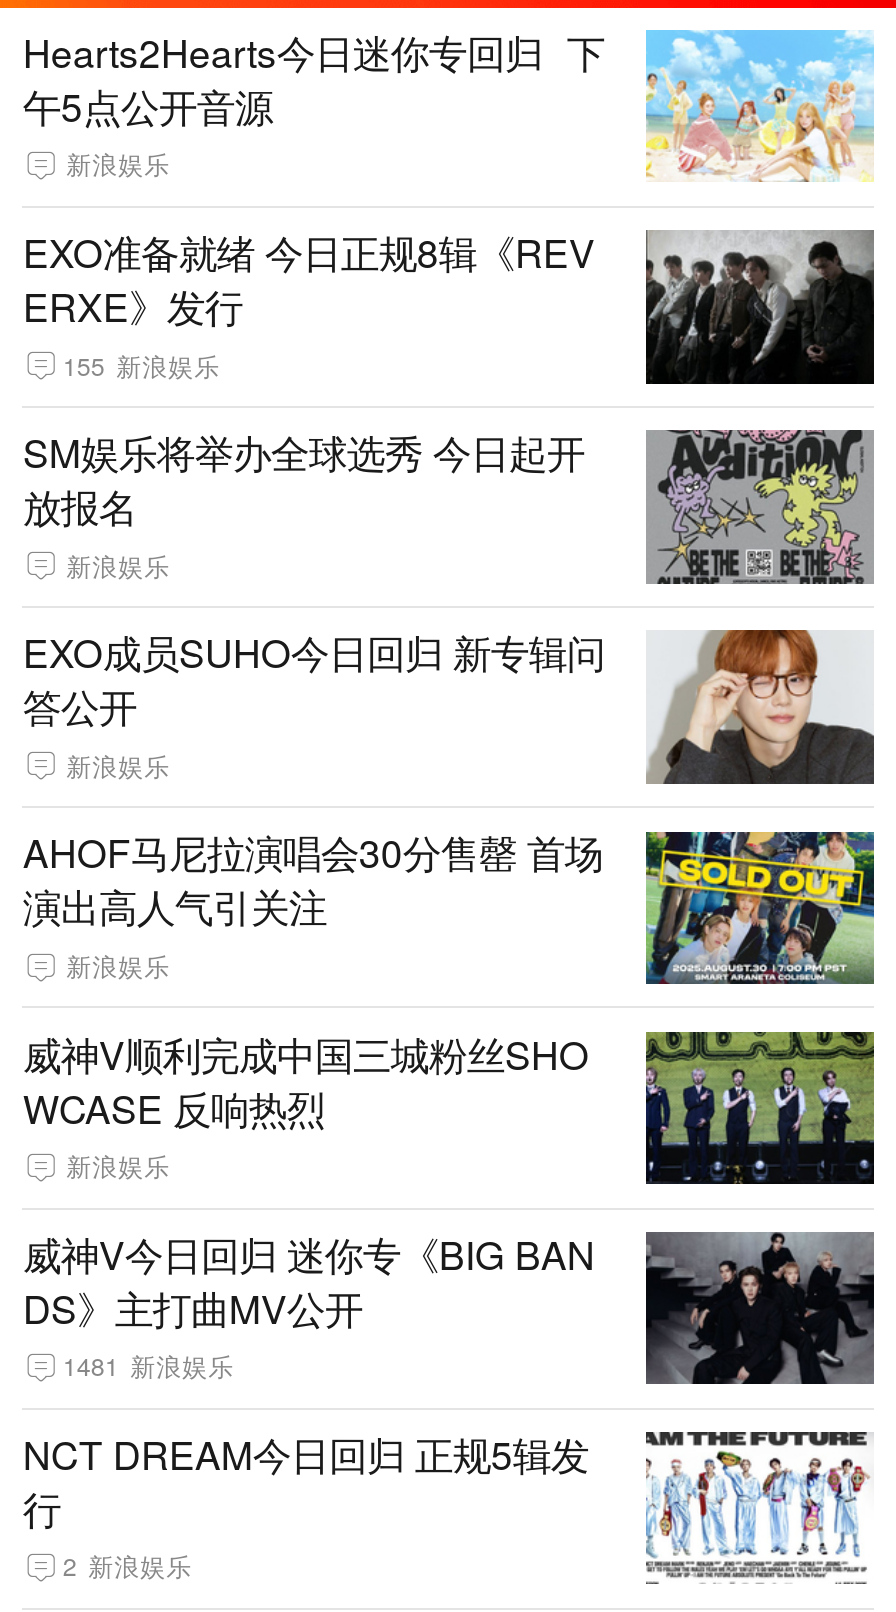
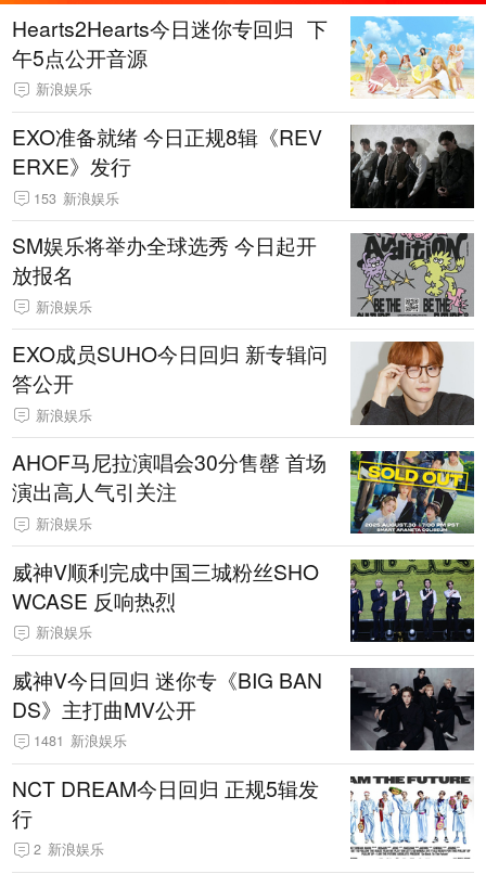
[63,347,220,383] 155 新浪娱乐 -> [34,188,119,208] 153 新浪娱乐

